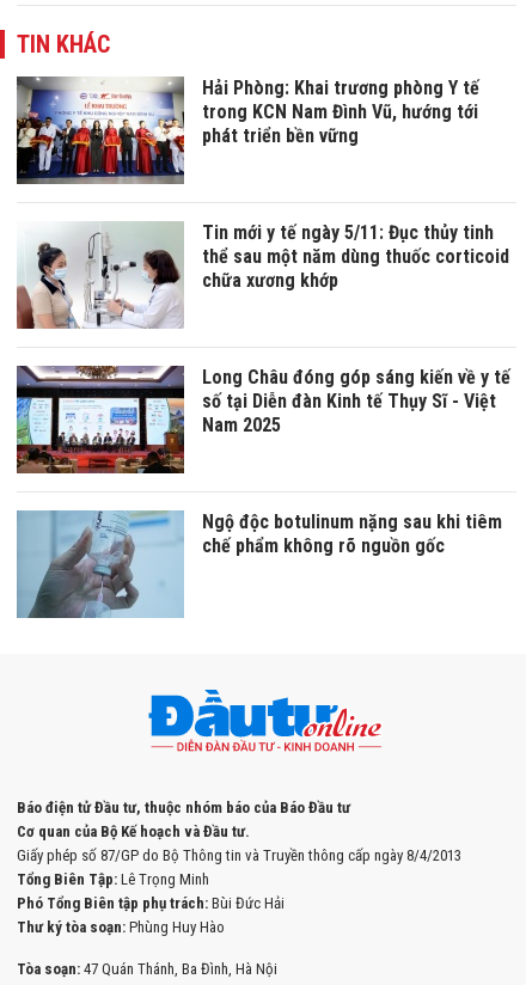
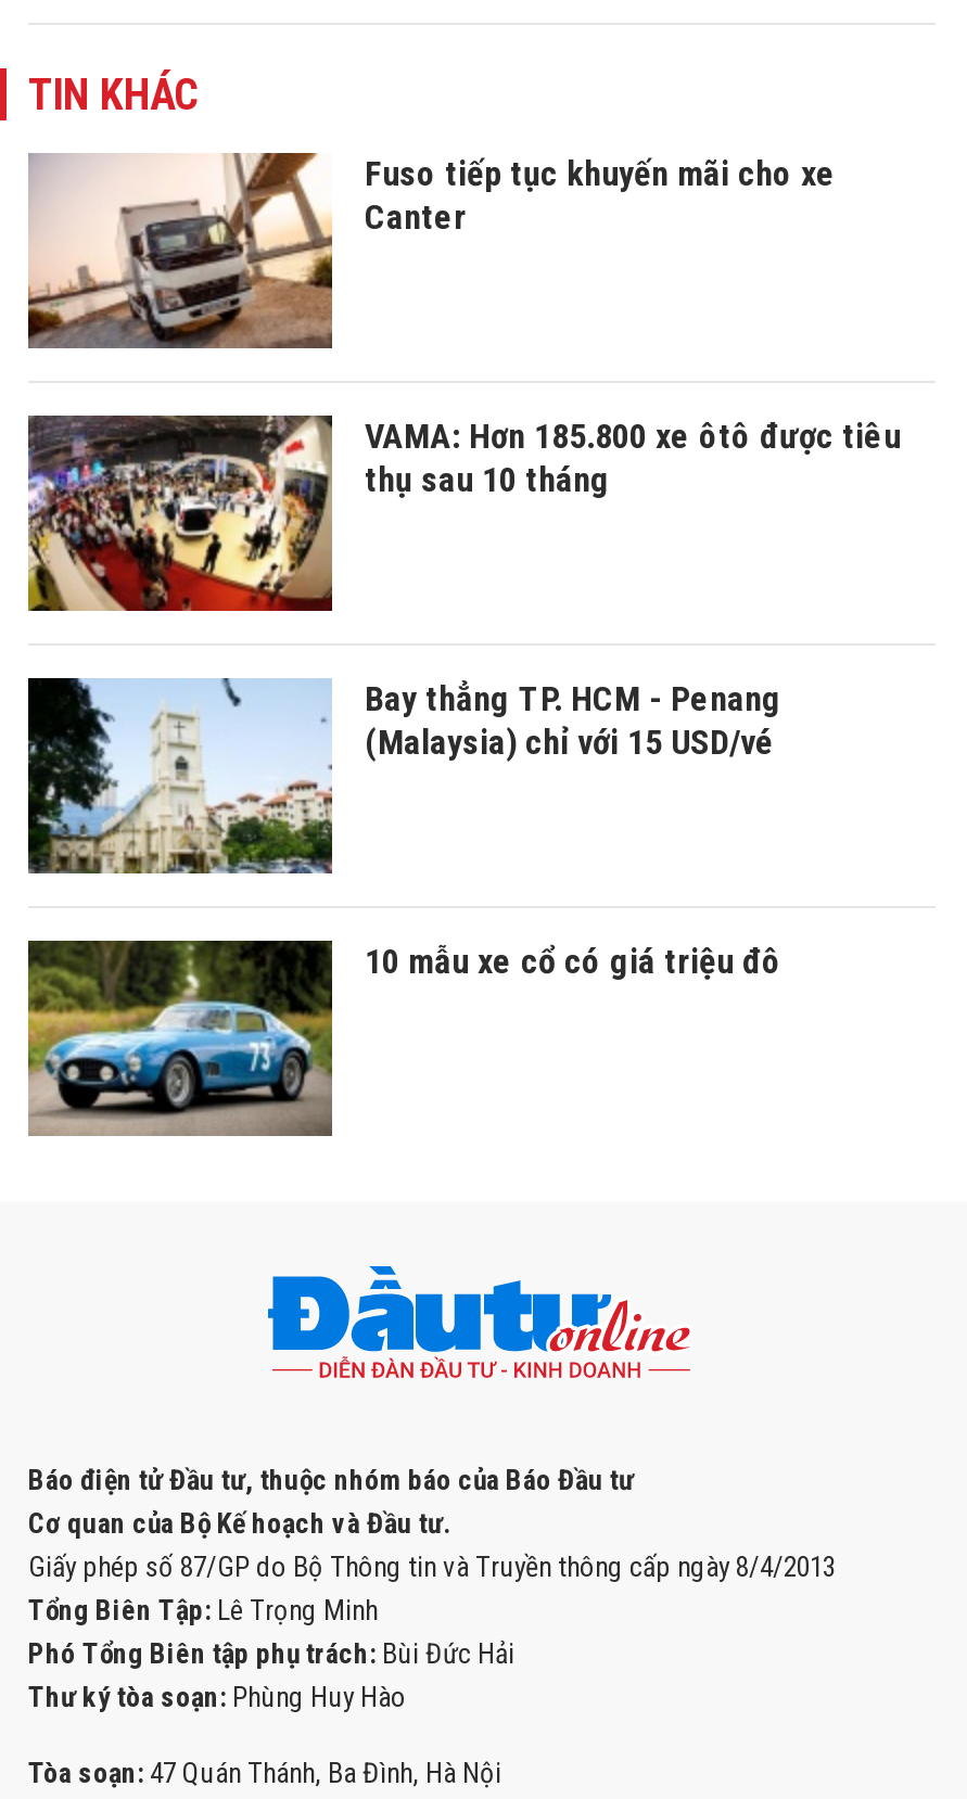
[16,75,479,184] [image] | Hải Phòng: Khai trương phòng Y tế | trong KCN Nam Đình Vũ, hướng tới | phát triển bền vững -> [26,151,836,348] [image] | Fuso tiếp tục khuyến mãi cho xe | Canter
[16,221,509,329] [image] | Tin mới y tế ngày 5/11: Đục thủy tinh | thể sau một năm dùng thuốc corticoid | chữa xương khớp -> [26,413,901,613] [image] | VAMA: Hơn 185.800 xe ôtô được tiêu | thụ sau 10 tháng
[16,365,510,475] [image] | Long Châu đóng góp sáng kiến về y tế | số tại Diễn đàn Kinh tế Thụy Sĩ - Việt | Nam 2025 -> [26,676,781,876] [image] | Bay thẳng TP. HCM - Penang | (Malaysia) chỉ với 15 USD/vé
[16,509,502,619] [image] | Ngộ độc botulinum nặng sau khi tiêm | chế phẩm không rõ nguồn gốc -> [26,939,781,1138] [image] | 10 mẫu xe cổ có giá triệu đô

